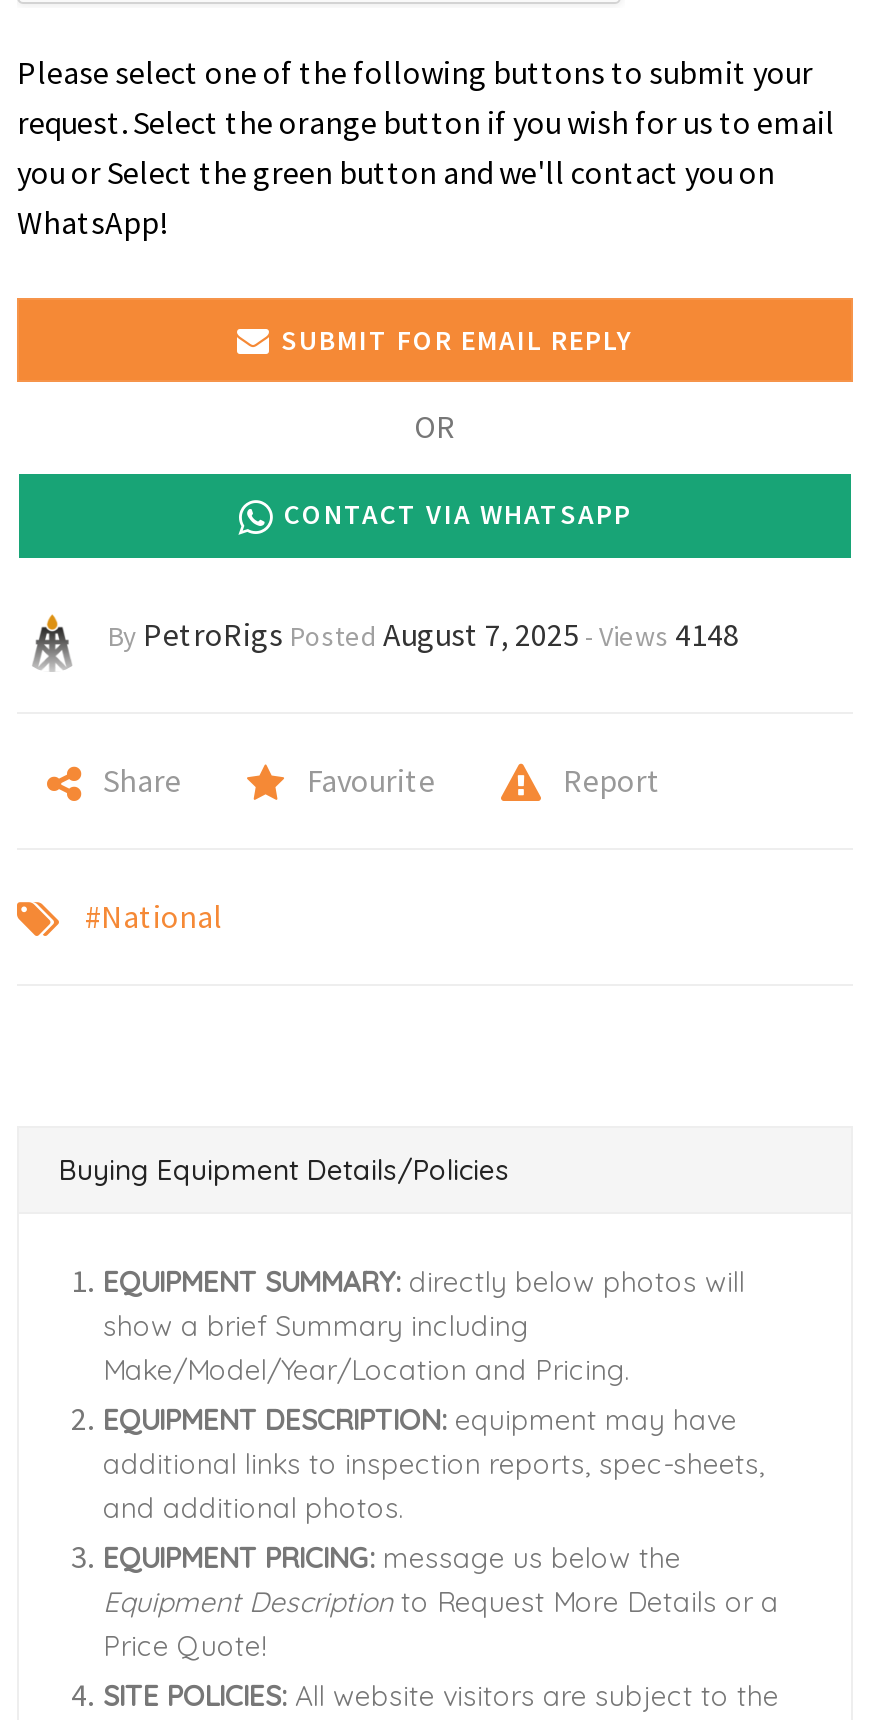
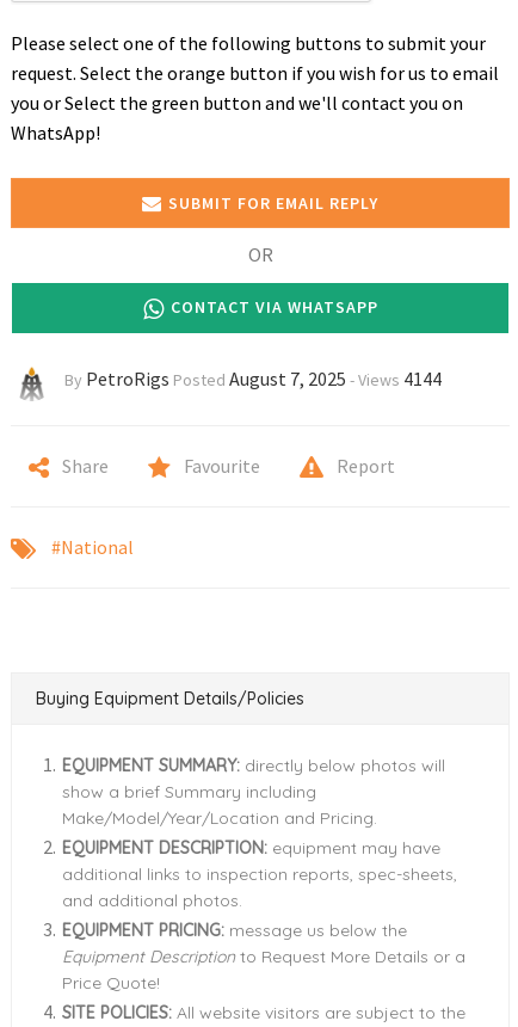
[107,613,739,653] By PetroRigs Posted August 7, 2025 - Views 4148 -> [64,366,442,390] By PetroRigs Posted August 7, 2025 - Views 4144

